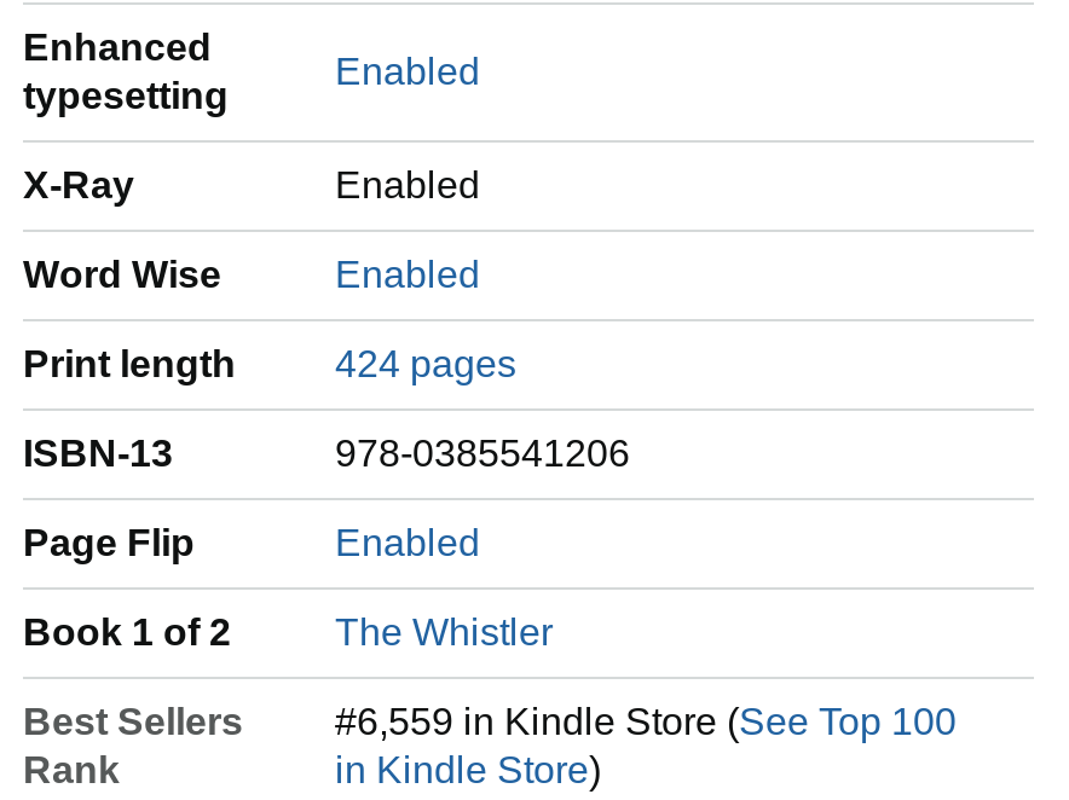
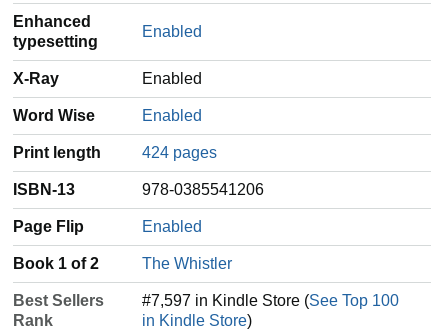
[335,701,957,742] #6,559 in Kindle Store (See Top 100 -> [142,292,399,309] #7,597 in Kindle Store (See Top 100

